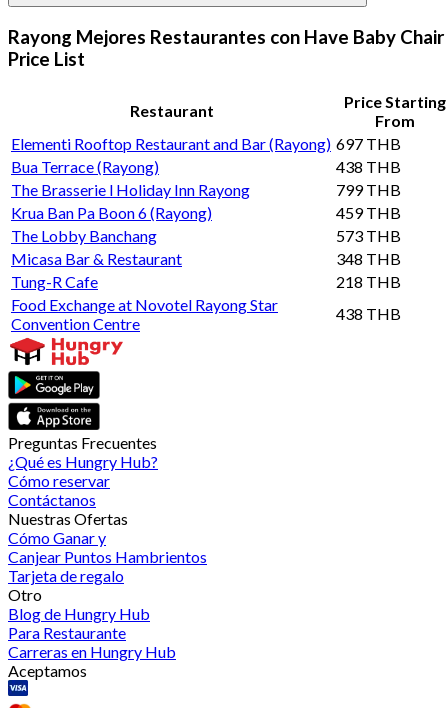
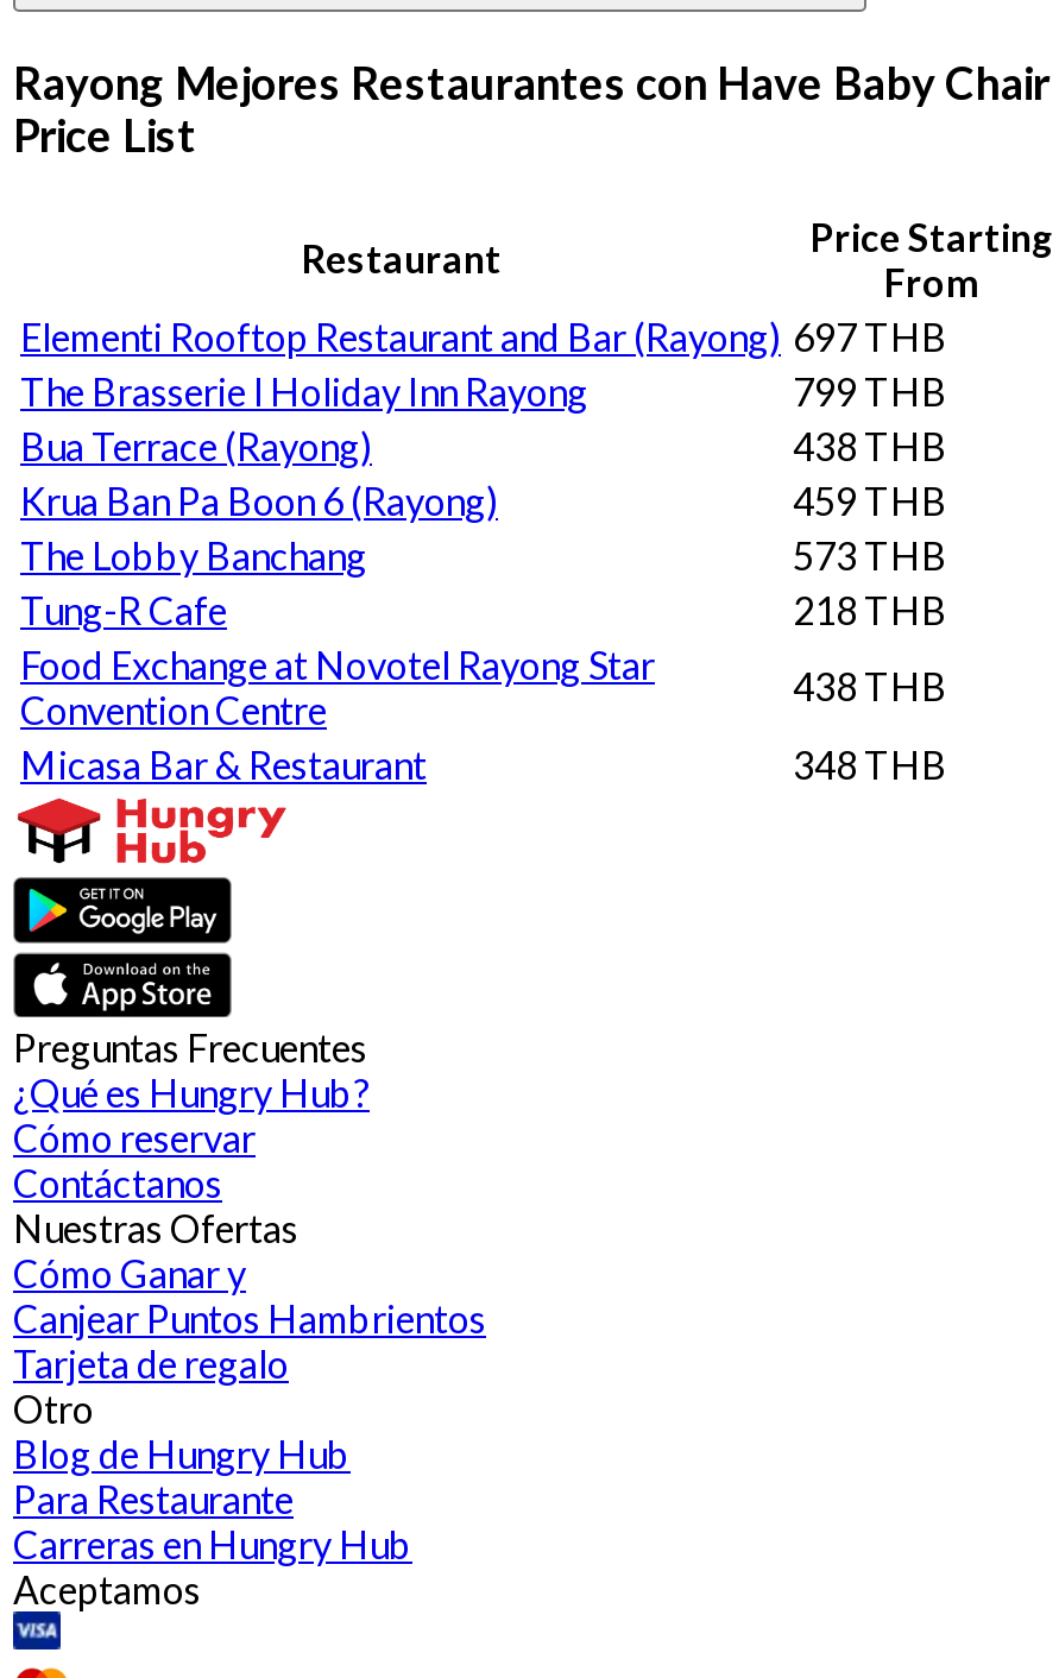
moved [11,156,401,175] -> [20,422,947,467]: Bua Terrace (Rayong) | 438 THB
moved [11,179,401,198] -> [20,367,947,412]: The Brasserie l Holiday Inn Rayong | 799 THB
moved [11,248,401,267] -> [20,740,947,786]: Micasa Bar & Restaurant | 348 THB
moved [11,271,401,332] -> [20,586,947,731]: Tung-R Cafe | 218 THB | Food Exchange at Novotel Rayong Star | Convention Centre | 438 THB

